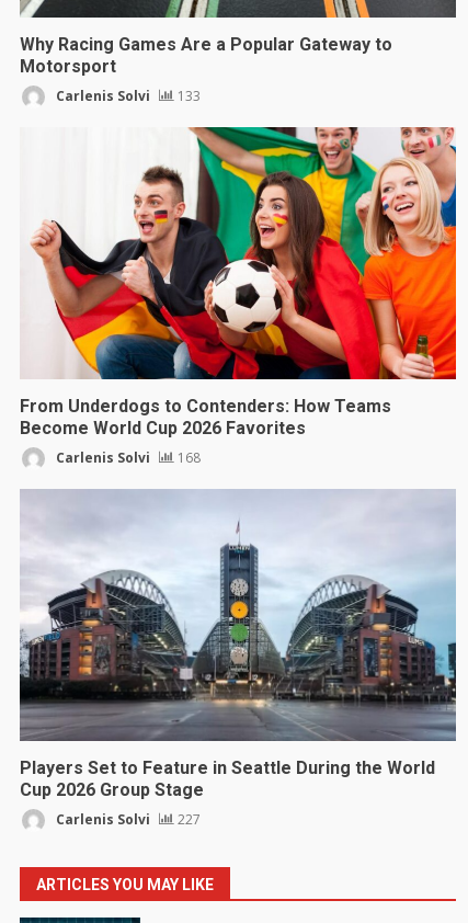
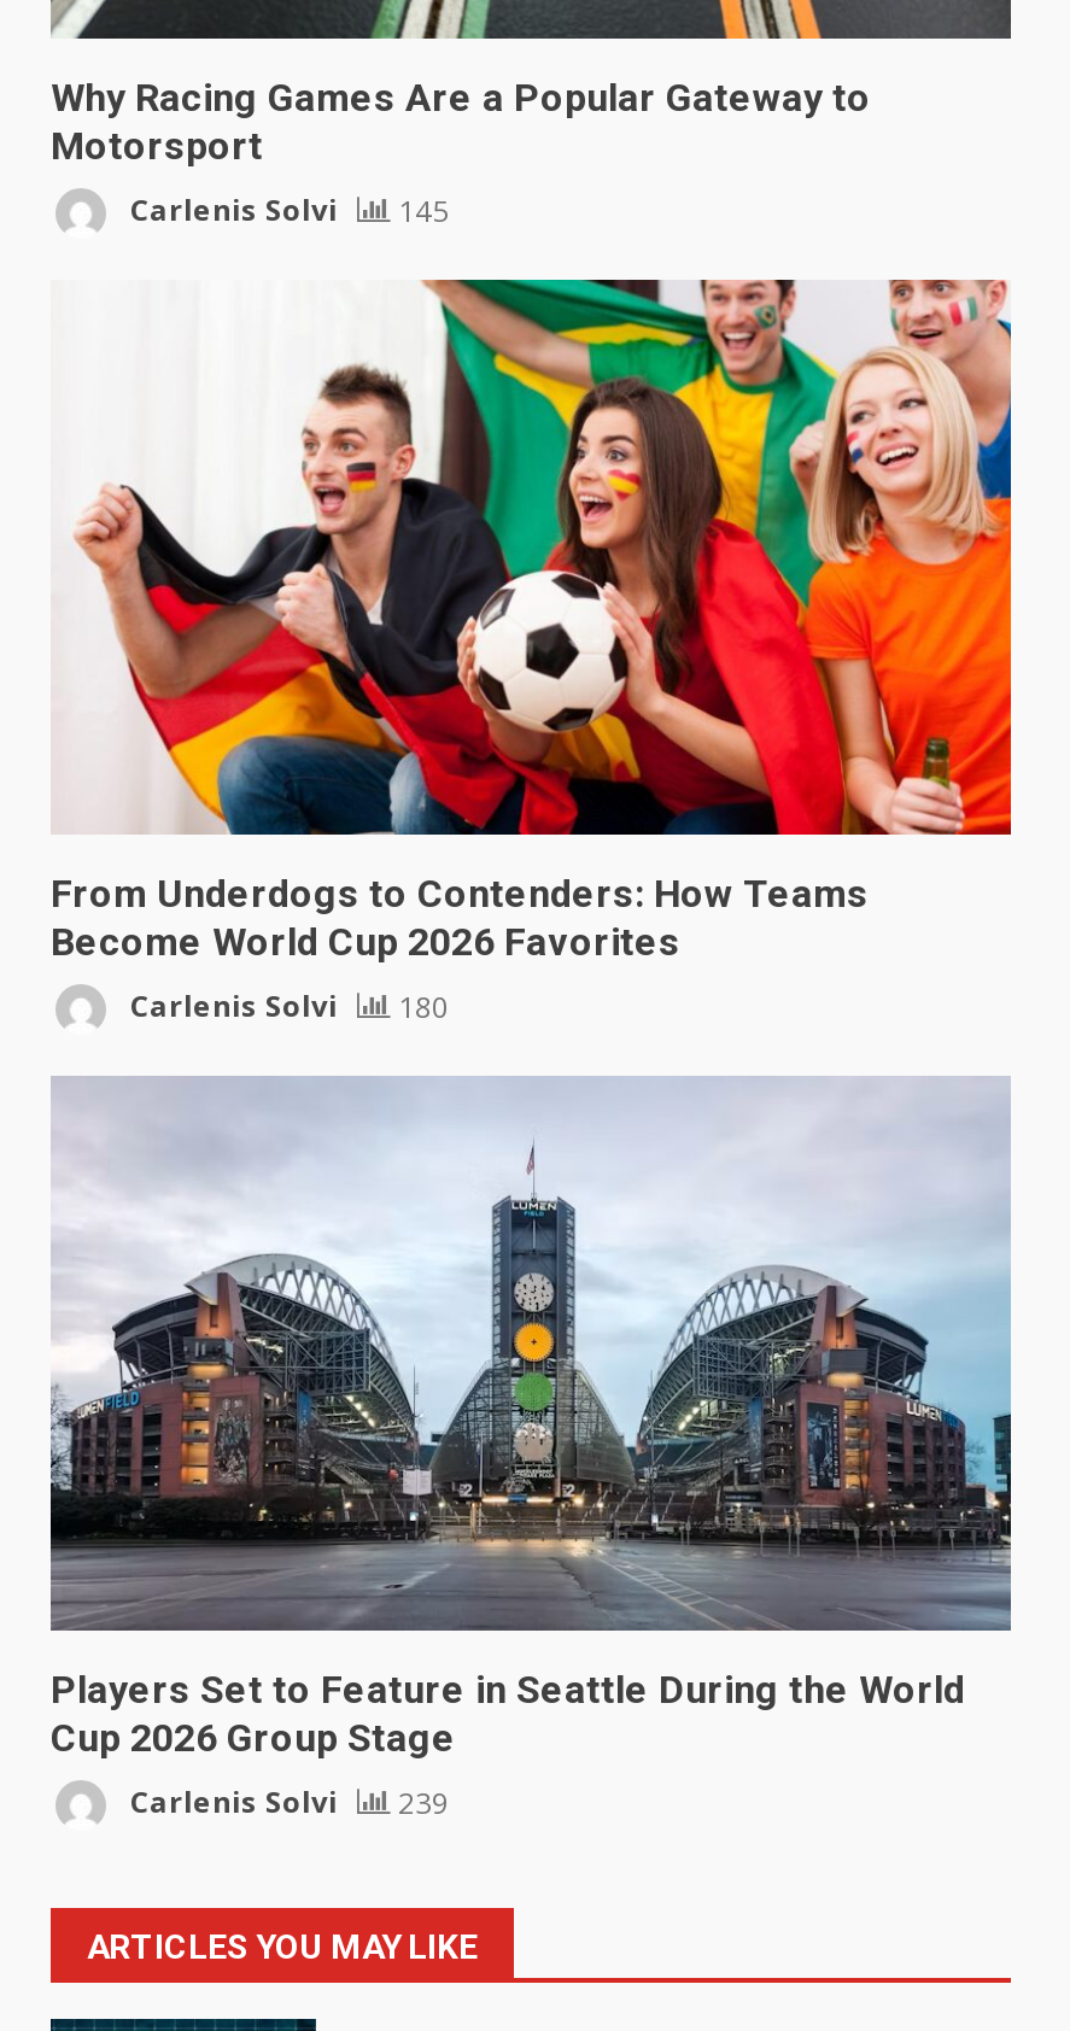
[53,86,201,105] Carlenis Solvi 133 -> [123,190,449,231] Carlenis Solvi 145
[53,448,201,467] Carlenis Solvi 168 -> [123,986,449,1027] Carlenis Solvi 180
[53,810,201,828] Carlenis Solvi 227 -> [123,1782,449,1823] Carlenis Solvi 239

